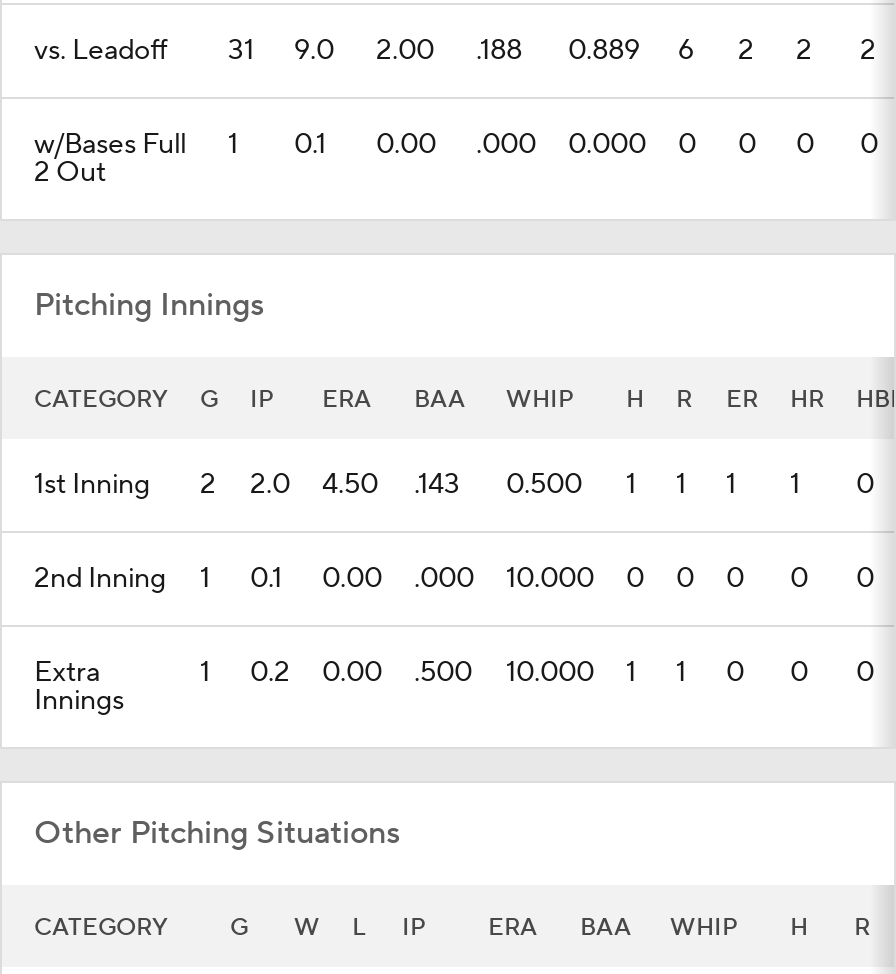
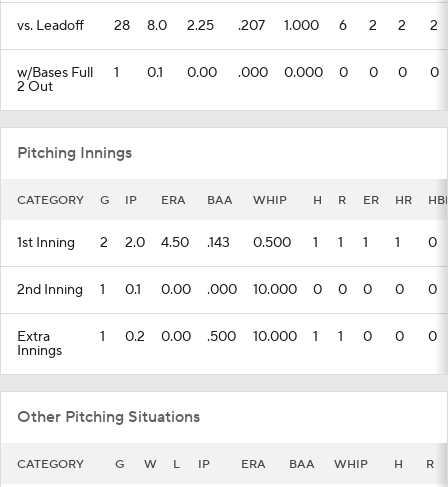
[228,33,254,69] 31 -> [114,17,130,35] 28
[294,33,334,69] 9.0 -> [147,17,167,35] 8.0
[376,33,434,69] 2.00 -> [187,17,214,35] 2.25
[476,33,522,69] .188 -> [238,17,265,35] .207
[568,33,640,69] 0.889 -> [284,17,319,35] 1.000

